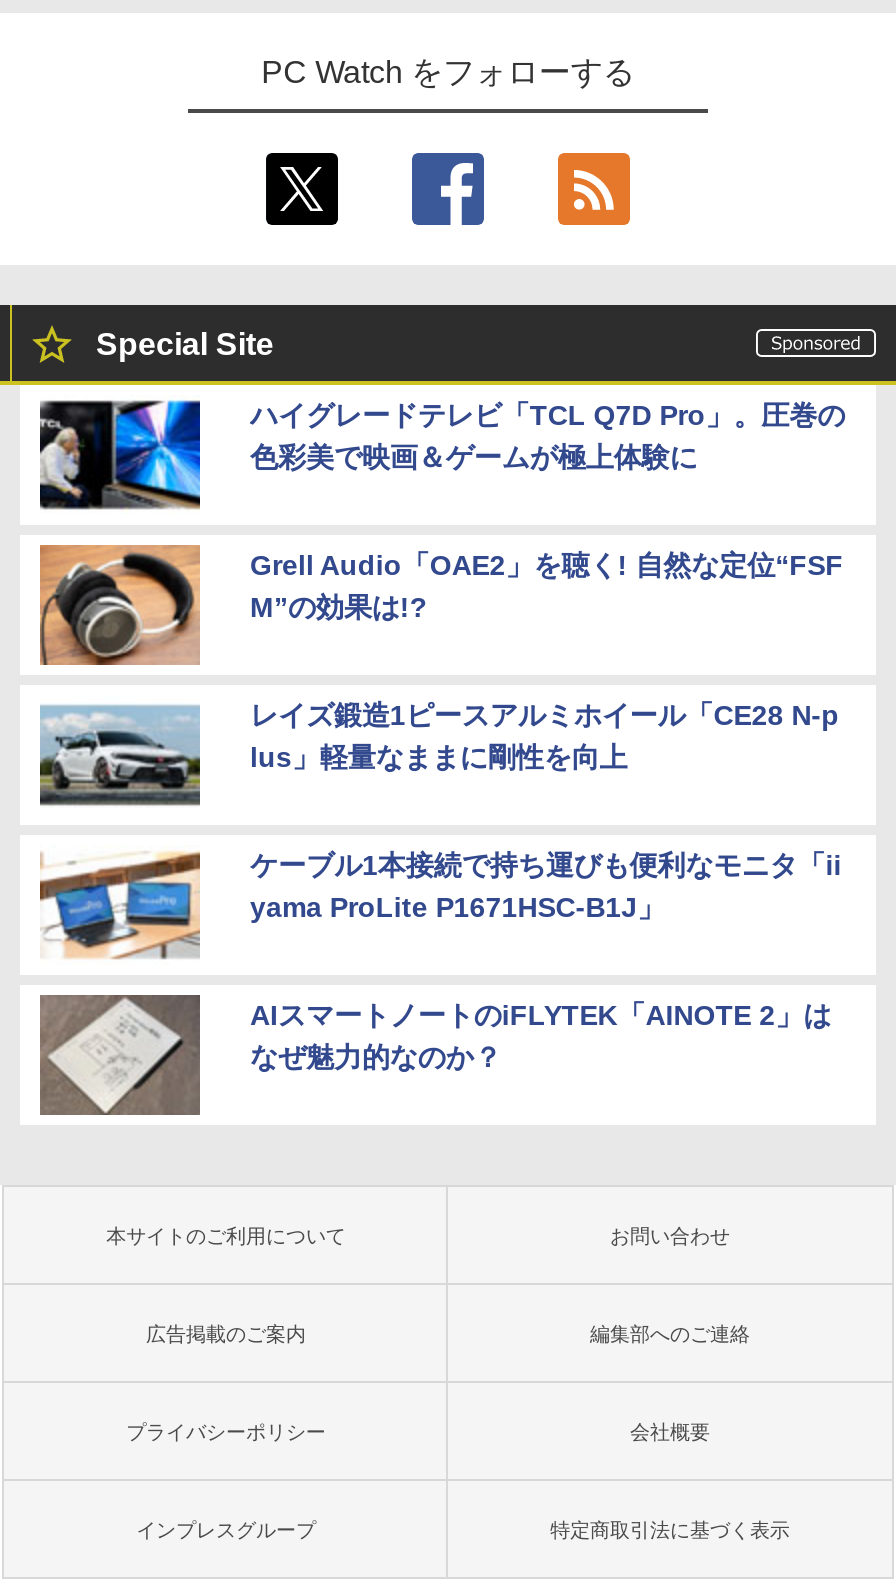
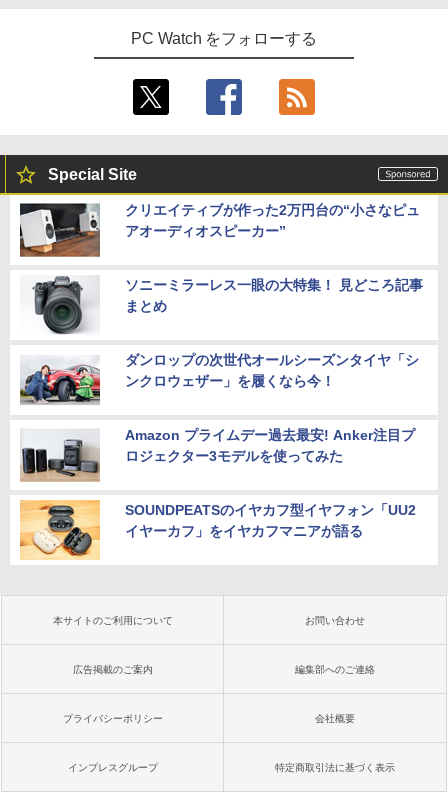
[38,399,845,511] [image] | ハイグレードテレビ「TCL Q7D Pro」。圧巻の | 色彩美で映画＆ゲームが極上体験に -> [19,202,420,258] [image] | クリエイティブが作った2万円台の“小さなピュ | アオーディオスピーカー”
[38,543,843,667] [image] | Grell Audio「OAE2」を聴く! 自然な定位“FSF | M”の効果は!? -> [20,275,423,335] [image] | ソニーミラーレス一眼の大特集！ 見どころ記事 | まとめ
[38,700,839,805] [image] | レイズ鍛造1ピースアルミホイール「CE28 N-p | lus」軽量なままに剛性を向上 -> [20,352,419,404] [image] | ダンロップの次世代オールシーズンタイヤ「シ | ンクロウェザー」を履くなら今！
[38,850,841,957] [image] | ケーブル1本接続で持ち運びも便利なモニタ「ii | yama ProLite P1671HSC-B1J」 -> [20,427,415,482] [image] | Amazon プライムデー過去最安! Anker注目プ | ロジェクター3モデルを使ってみた
[38,993,831,1117] [image] | AIスマートノートのiFLYTEK「AINOTE 2」は | なぜ魅力的なのか？ -> [19,499,416,560] [image] | SOUNDPEATSのイヤカフ型イヤフォン「UU2 | イヤーカフ」をイヤカフマニアが語る

